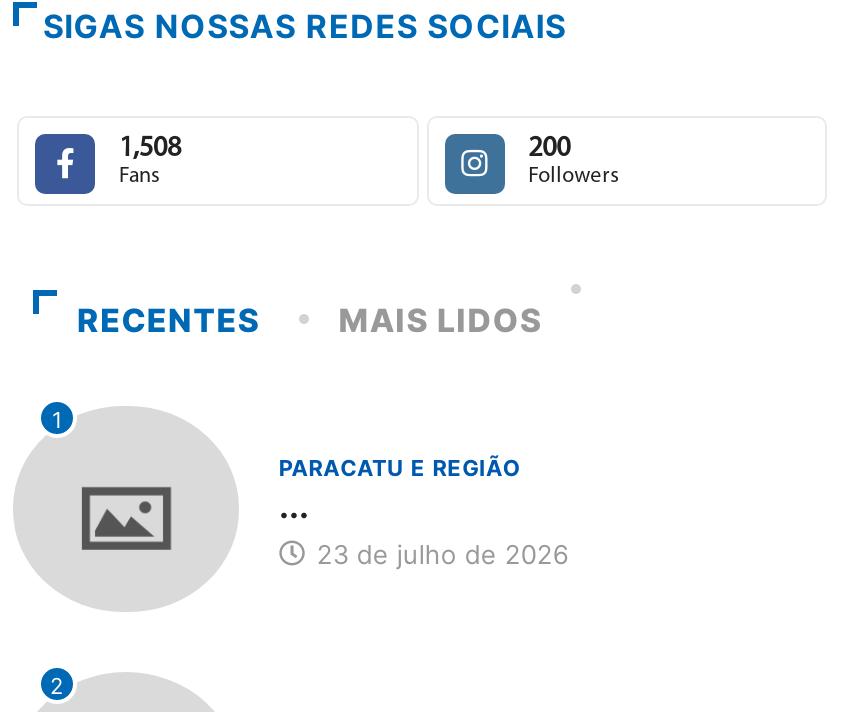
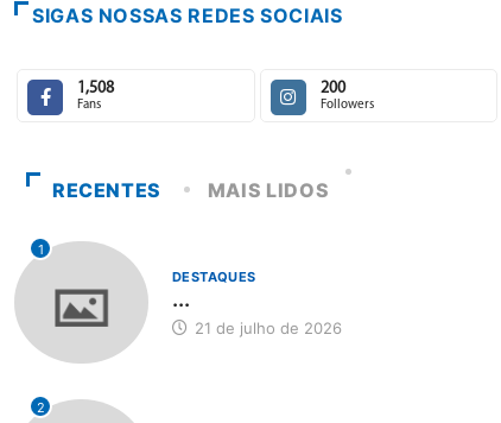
[279,453,522,481] PARACATU E REGIÃO -> [172,269,256,286] DESTAQUES
[309,537,569,569] 23 de julho de 2026 -> [190,319,342,338] 21 de julho de 2026

